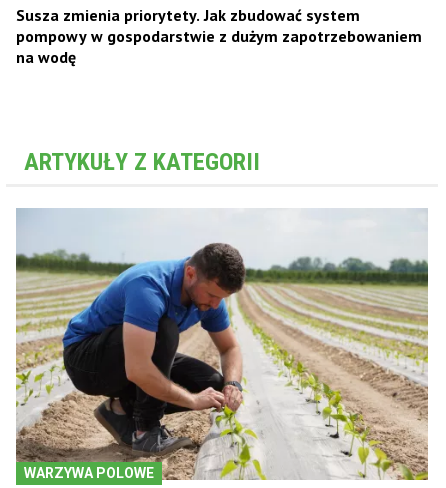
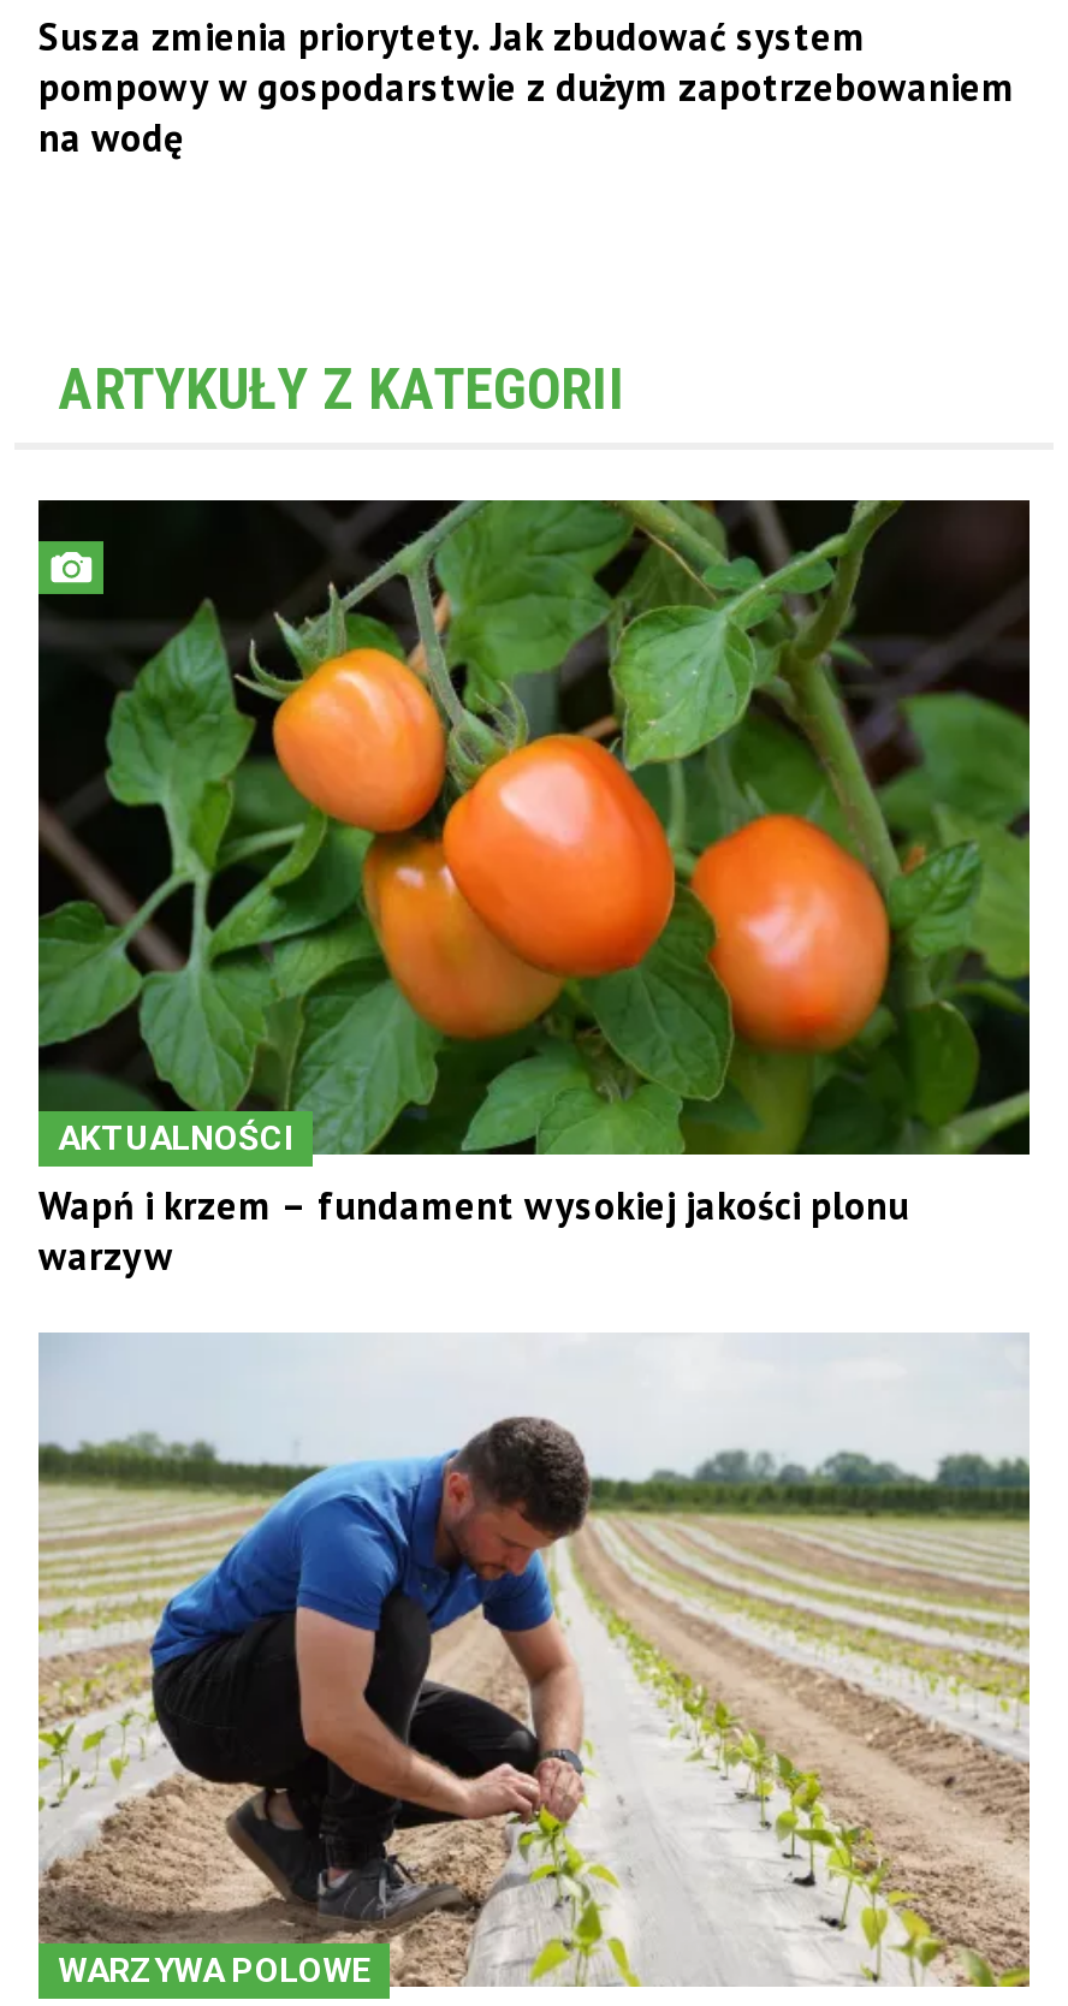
none -> [36,498,1032,1280] [image] | AKTUALNOŚCI | Wapń i krzem – fundament wysokiej jakości plonu | warzyw

